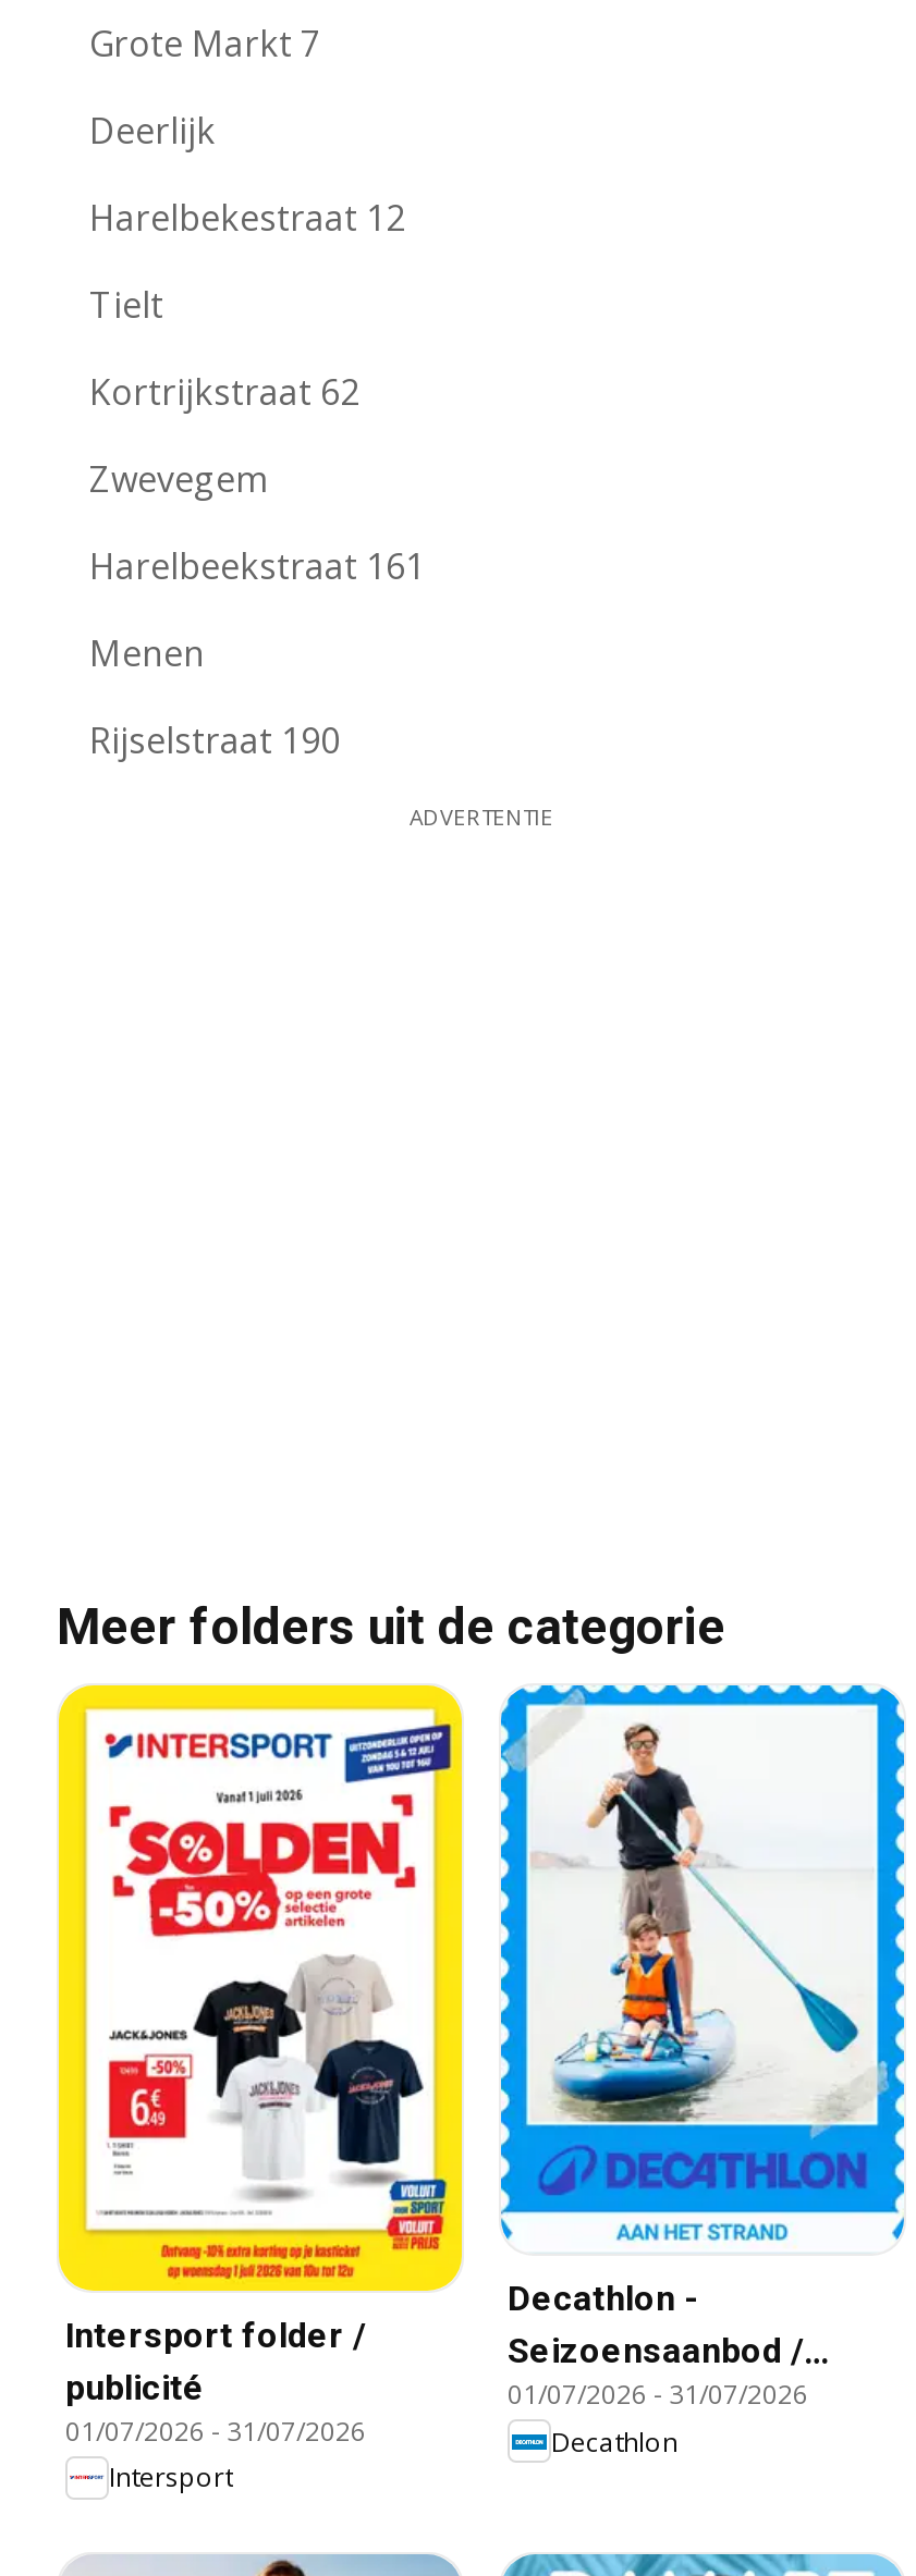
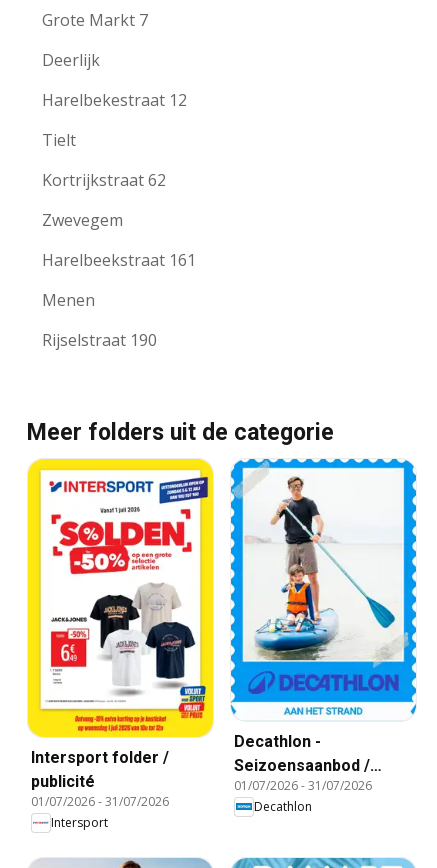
[410,802,553,832] ADVERTENTIE -> none

